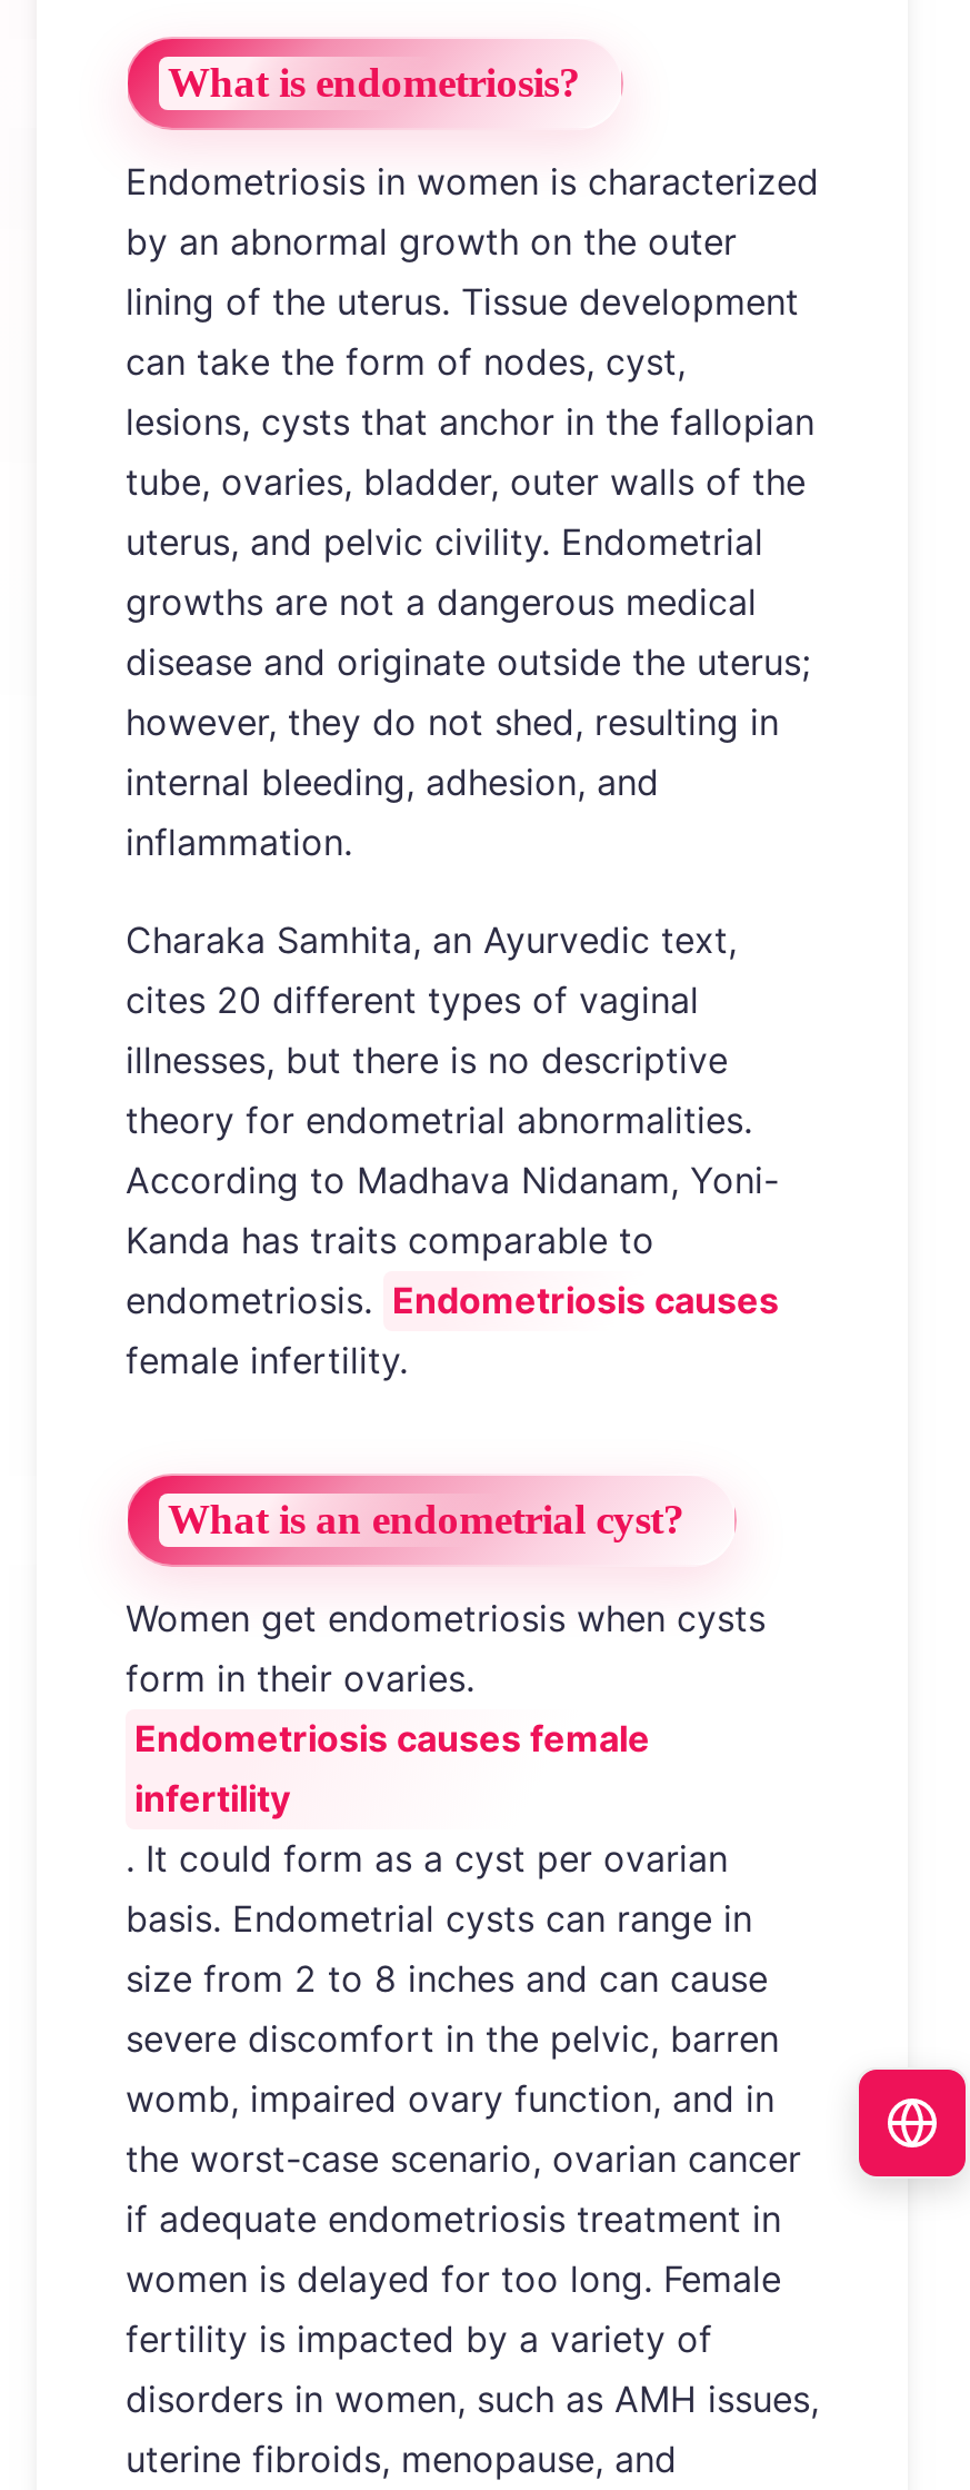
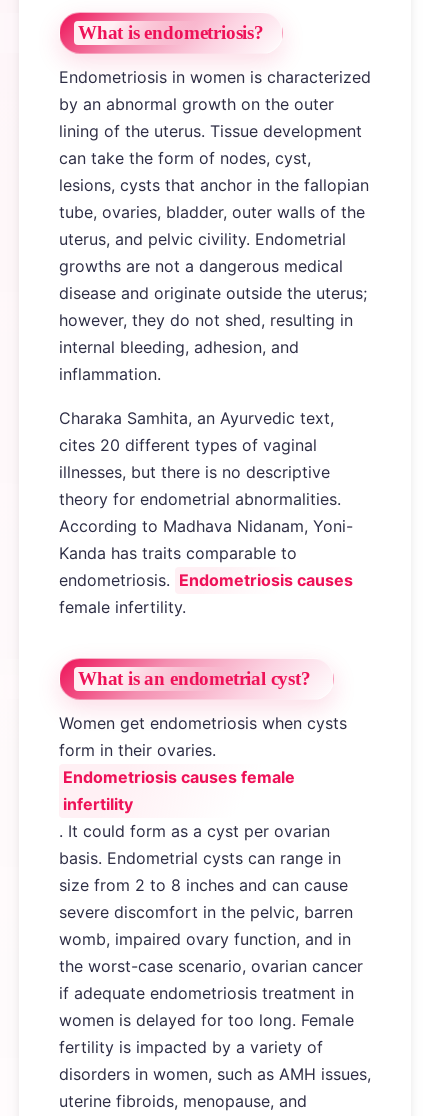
[854,2065,963,2190] [image] -> none

